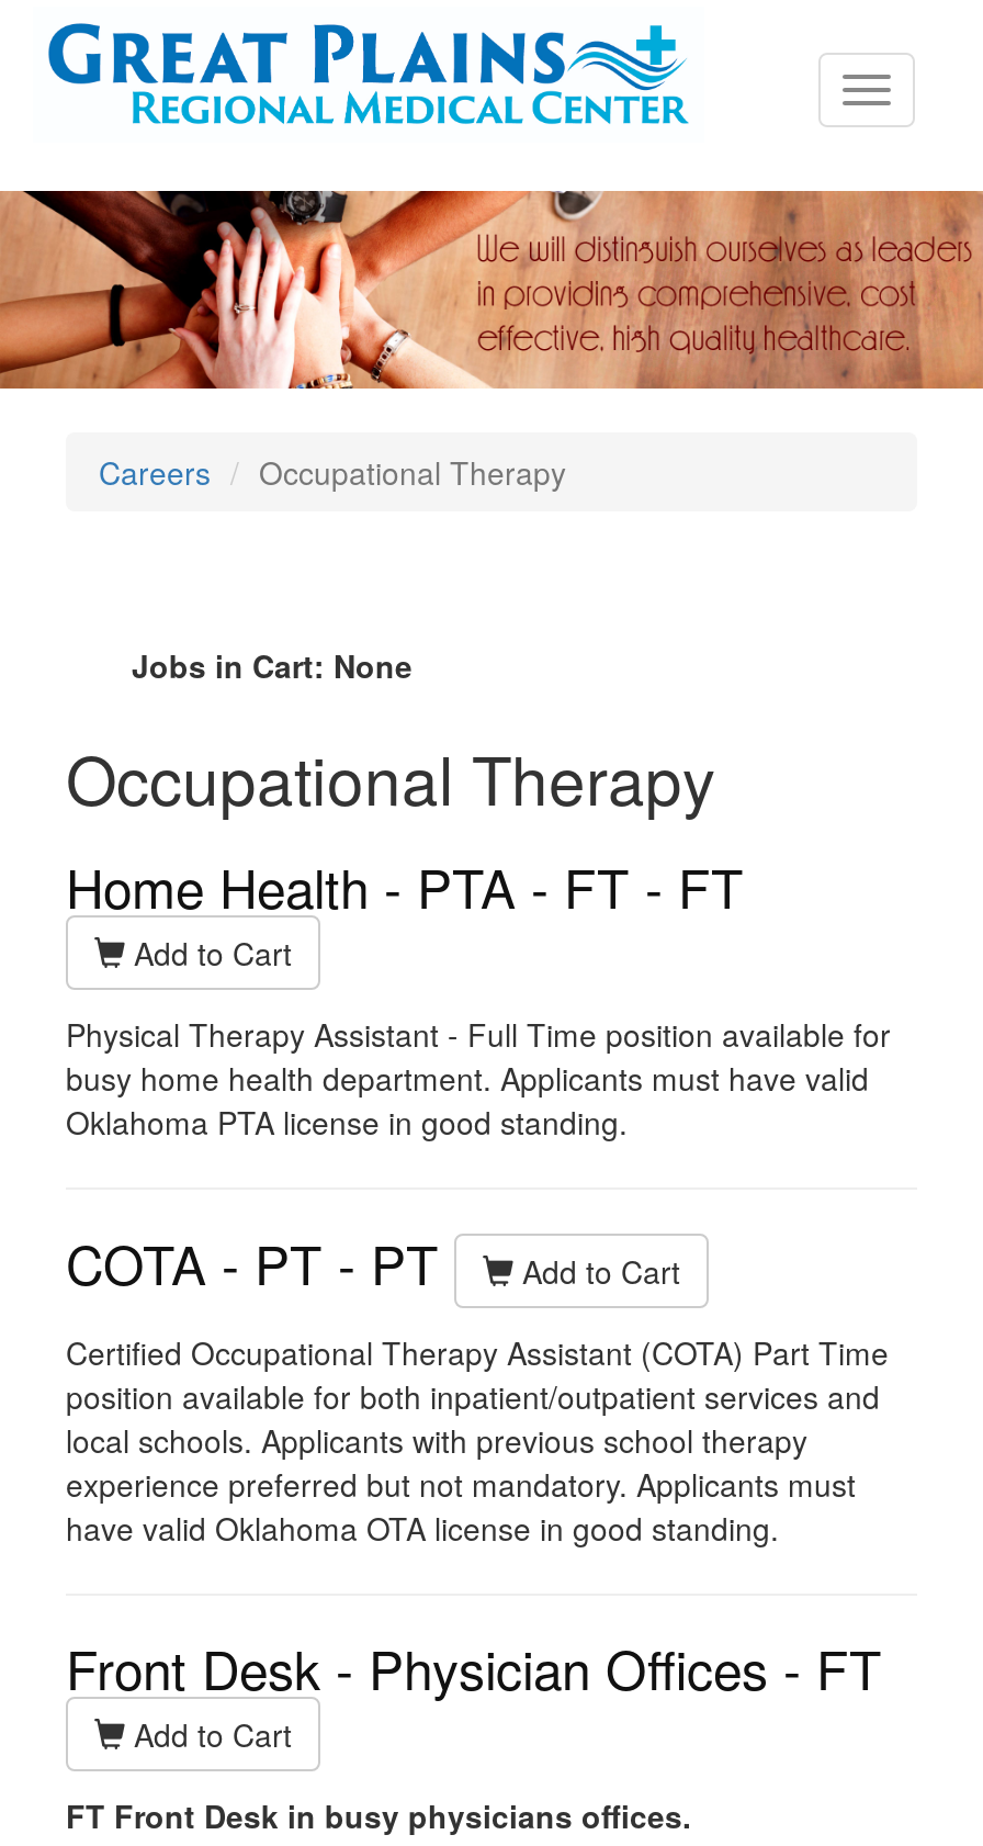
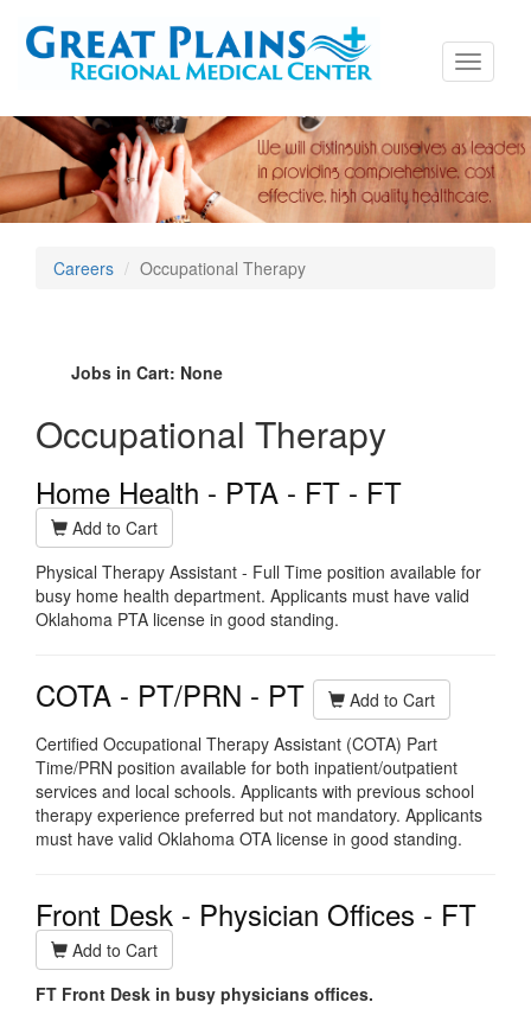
[66,1223,454,1300] COTA - PT - PT -> [36,674,313,715] COTA - PT/PRN - PT
[66,1330,889,1549] Certified Occupational Therapy Assistant (COTA) Part Time | position available for both inpatient/outpatient services and | local schools. Applicants with previous school therapy | experience preferred but not mandatory. Applicants must | have valid Oklahoma OTA license in good standing. -> [36,731,482,850] Certified Occupational Therapy Assistant (COTA) Part | Time/PRN position available for both inpatient/outpatient | services and local schools. Applicants with previous school | therapy experience preferred but not mandatory. Applicants | must have valid Oklahoma OTA license in good standing.

